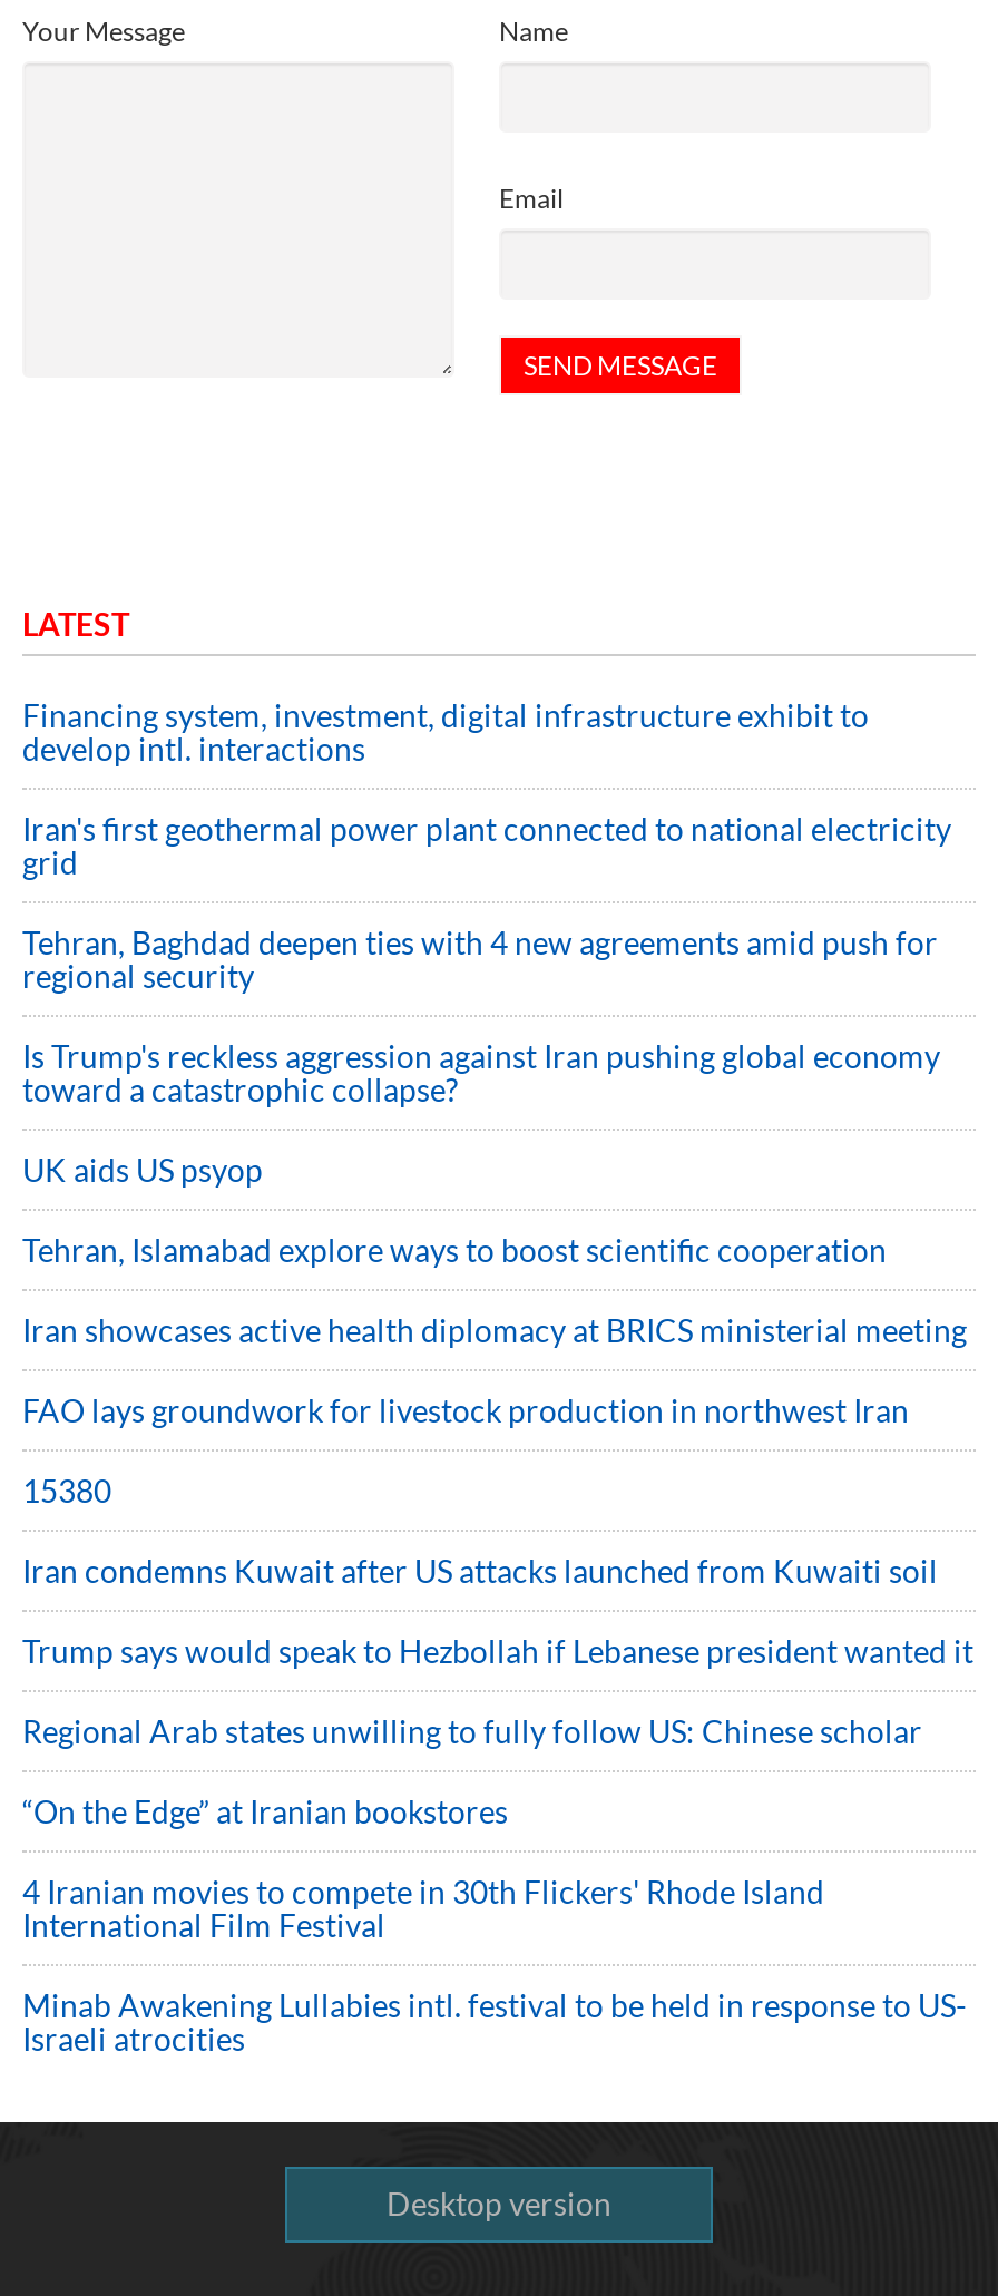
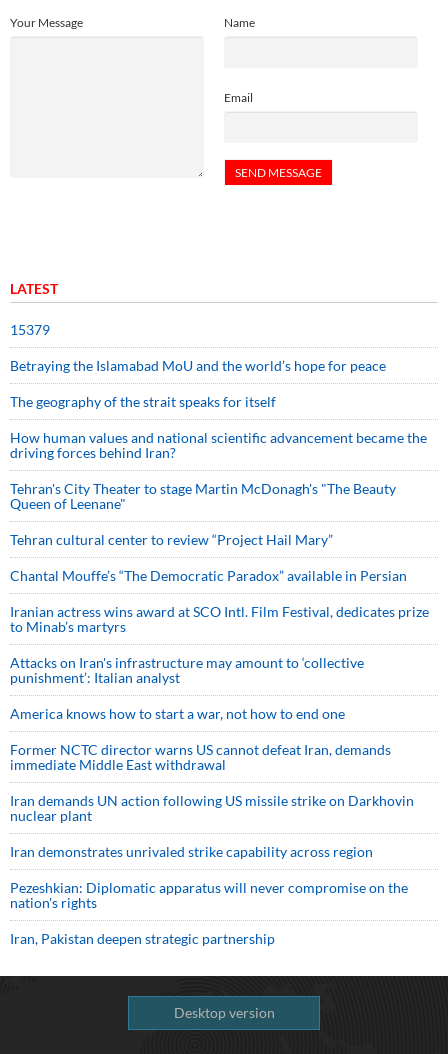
[22,697,869,768] Financing system, investment, digital infrastructure exhibit to | develop intl. interactions -> [10,321,50,338] 15379
[22,811,951,882] Iran's first geothermal power plant connected to national electricity | grid -> [10,357,386,374] Betraying the Islamabad MoU and the world’s hope for peace
[22,924,938,995] Tehran, Baghdad deepen ties with 4 new agreements amid push for | regional security -> [10,393,276,410] The geography of the strait speaks for itself
[22,1038,940,1109] Is Trump's reckless aggression against Iran pushing global economy | toward a catastrophic collapse? -> [10,429,427,461] How human values and national scientific advancement became the | driving forces behind Iran?
[22,1151,263,1189] UK aids US psyop -> [10,480,396,512] Tehran's City Theater to stage Martin McDonagh's "The Beauty | Queen of Leenane"
[22,1232,887,1270] Tehran, Islamabad explore ways to boost scientific cooperation -> [10,531,333,548] Tehran cultural center to review “Project Hail Mary”
[22,1312,967,1350] Iran showcases active health diplomacy at BRICS ministerial meeting -> [10,567,407,584] Chantal Mouffe’s “The Democratic Paradox” available in Persian
[22,1392,909,1430] FAO lays groundwork for livestock production in northwest Iran -> [10,603,429,635] Iranian actress wins award at SCO Intl. Film Festival, dedicates prize | to Minab’s martyrs
[22,1472,111,1510] 15380 -> [10,654,364,686] Attacks on Iran's infrastructure may amount to ‘collective | punishment’: Italian analyst
[22,1553,938,1590] Iran condemns Kuwait after US attacks launched from Kuwaiti soil -> [10,705,345,722] America knows how to start a war, not how to end one
[22,1633,973,1671] Trump says would speak to Hezbollah if Lebanese president wanted it -> [10,741,391,773] Former NCTC director warns US cannot defeat Iran, demands | immediate Middle East withdrawal
[22,1713,922,1751] Regional Arab states unwilling to fully follow US: Chinese scholar -> [10,792,414,824] Iran demands UN action following US missile strike on Darkhovin | nuclear plant
[22,1793,508,1831] “On the Edge” at Iranian bookstores -> [10,843,373,860] Iran demonstrates unrivaled strike capability across region
[22,1873,824,1945] 4 Iranian movies to compete in 30th Flickers' Rhode Island | International Film Festival -> [10,879,408,911] Pezeshkian: Diplomatic apparatus will never compromise on the | nation's rights
[22,1987,967,2058] Minab Awakening Lullabies intl. festival to be held in response to US- | Israeli atrocities -> [10,930,275,947] Iran, Pakistan deepen strategic partnership

